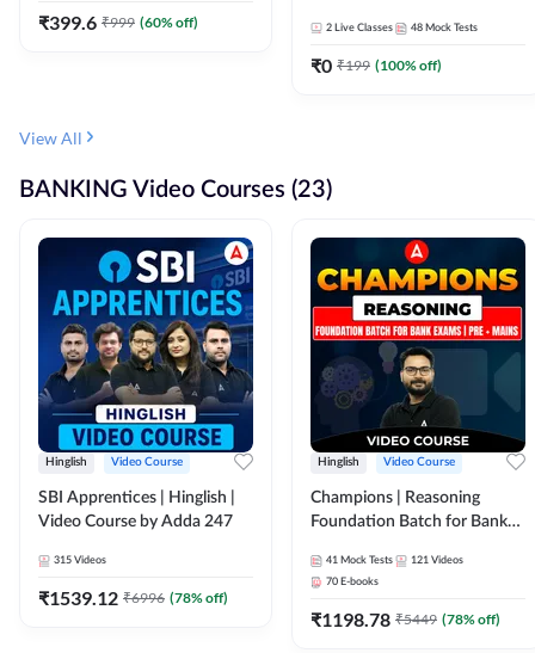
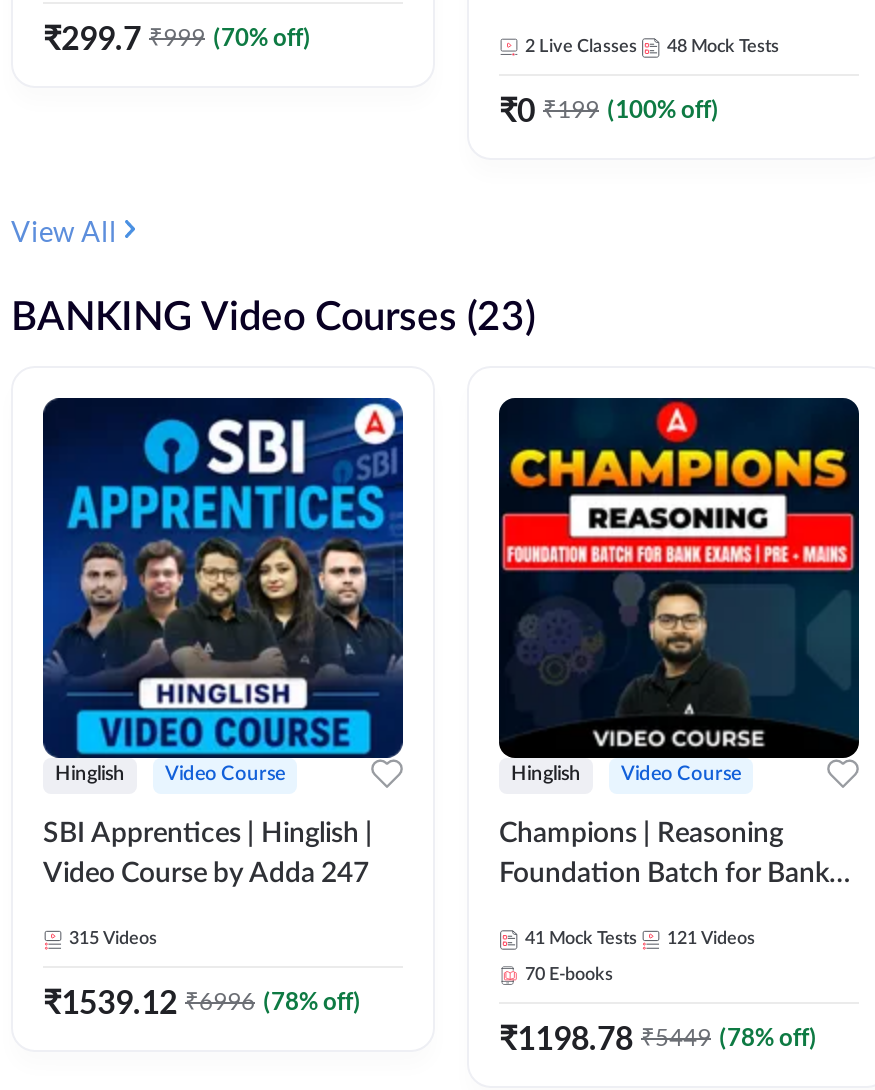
[38,11,198,33] ₹399.6 ₹999 (60% off) -> [43,18,311,56] ₹299.7 ₹999 (70% off)

